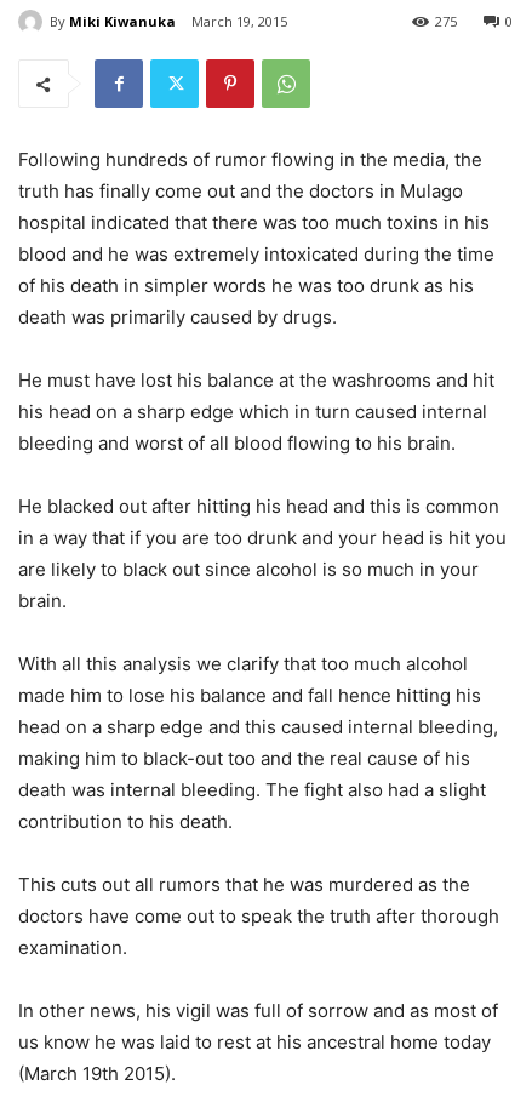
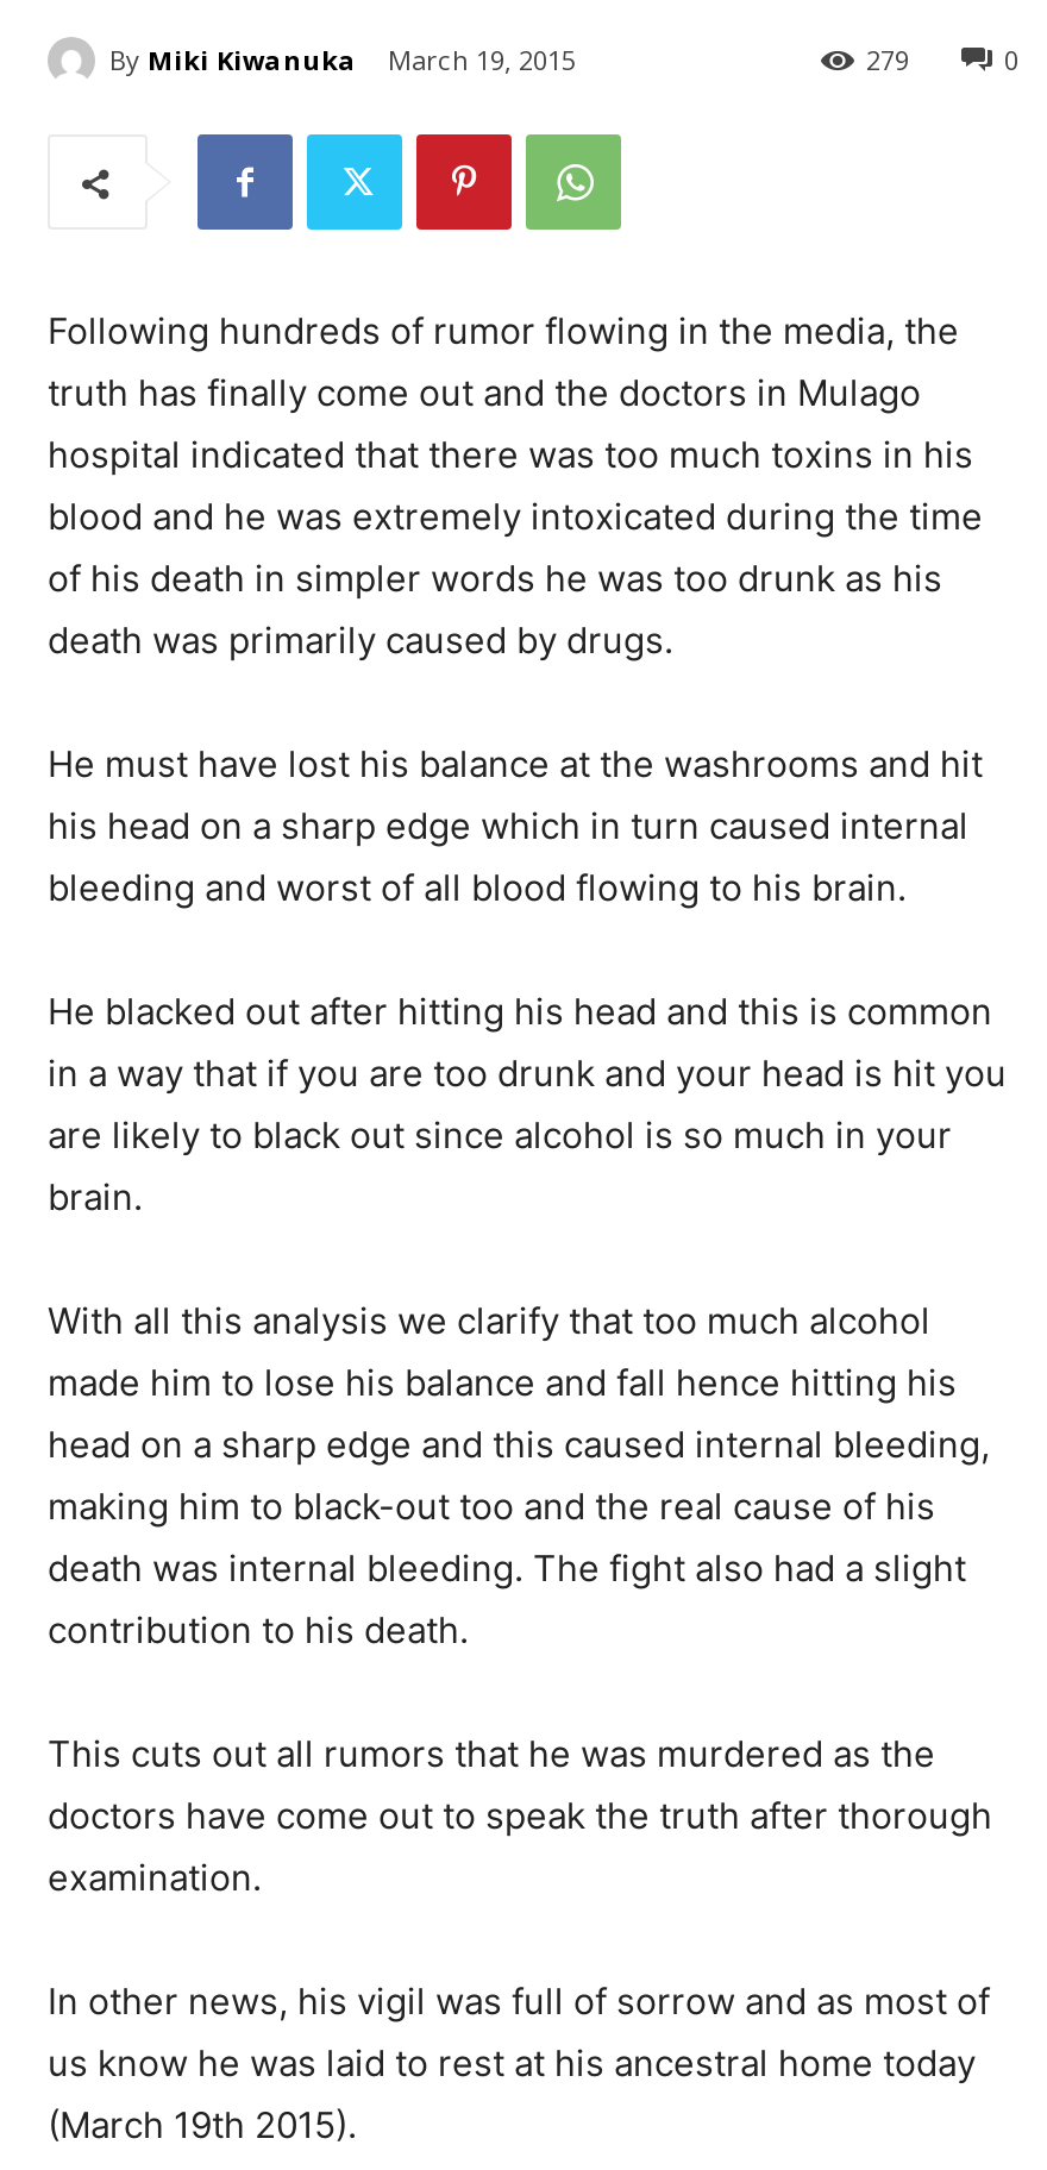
[435,12,457,30] 275 -> [866,42,909,78] 279

